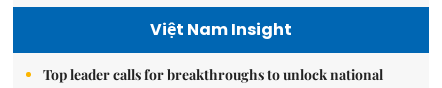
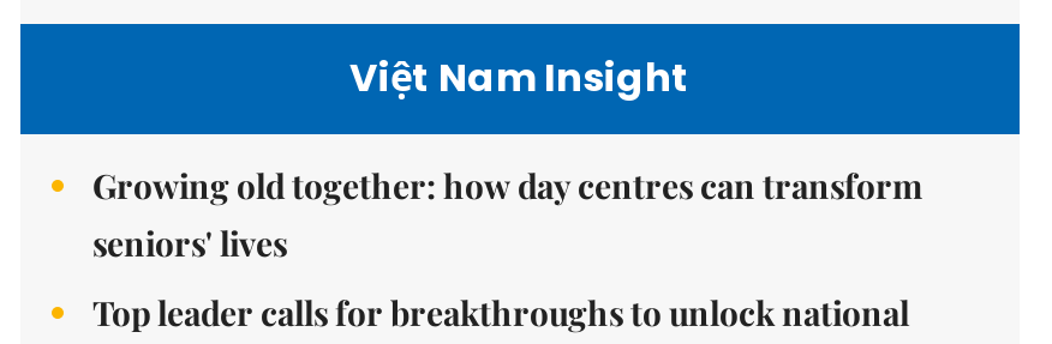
none -> [92,163,924,266] Growing old together: how day centres can transform | seniors' lives

